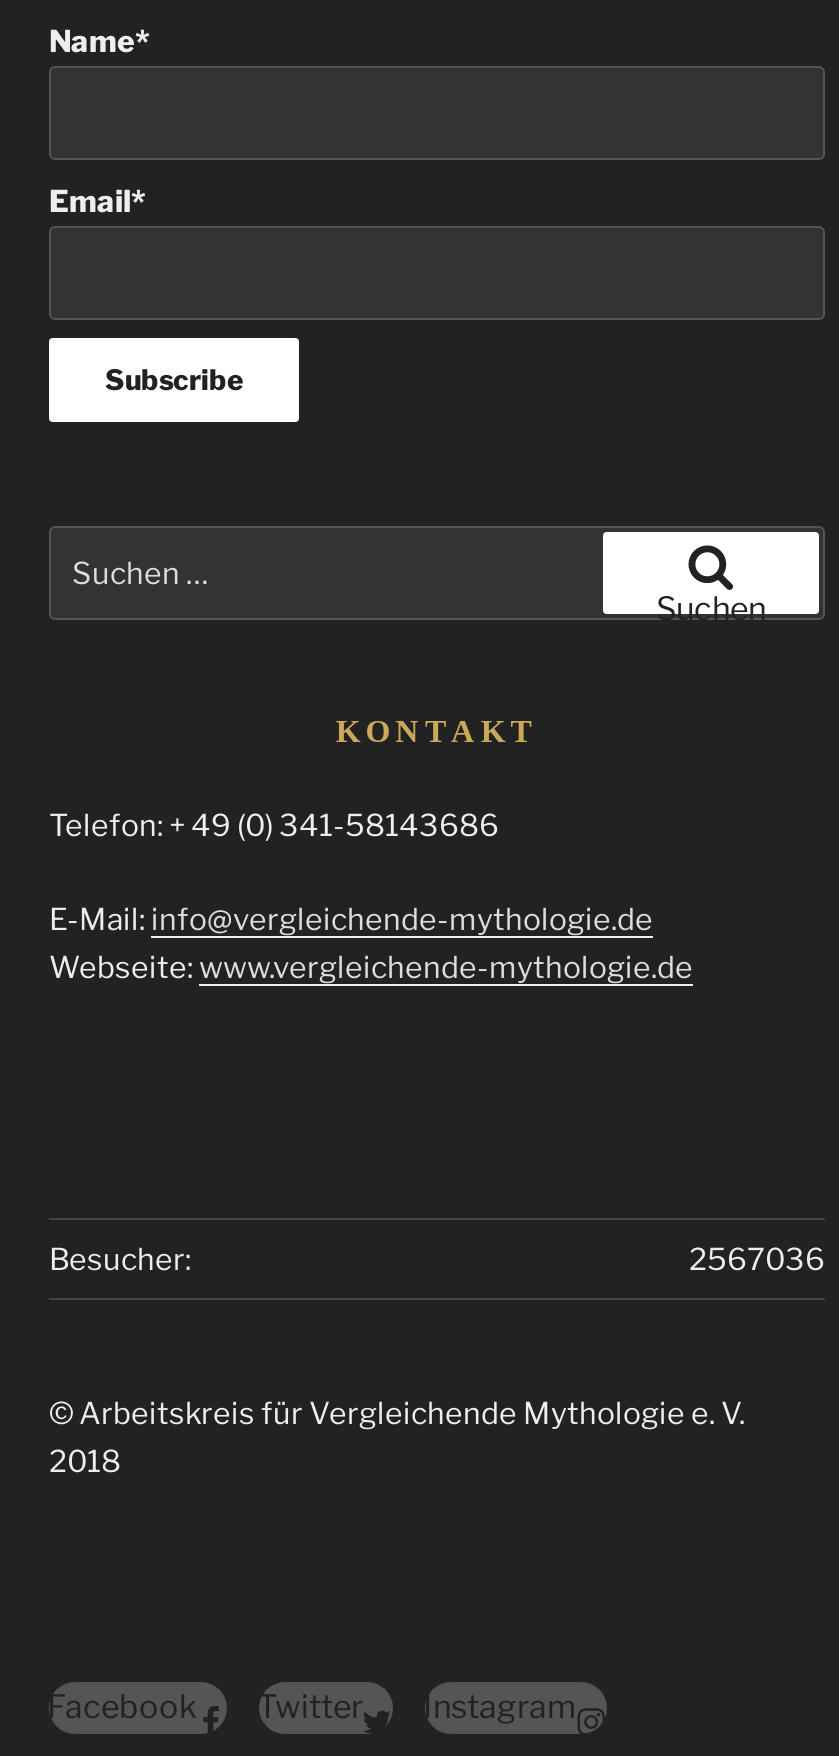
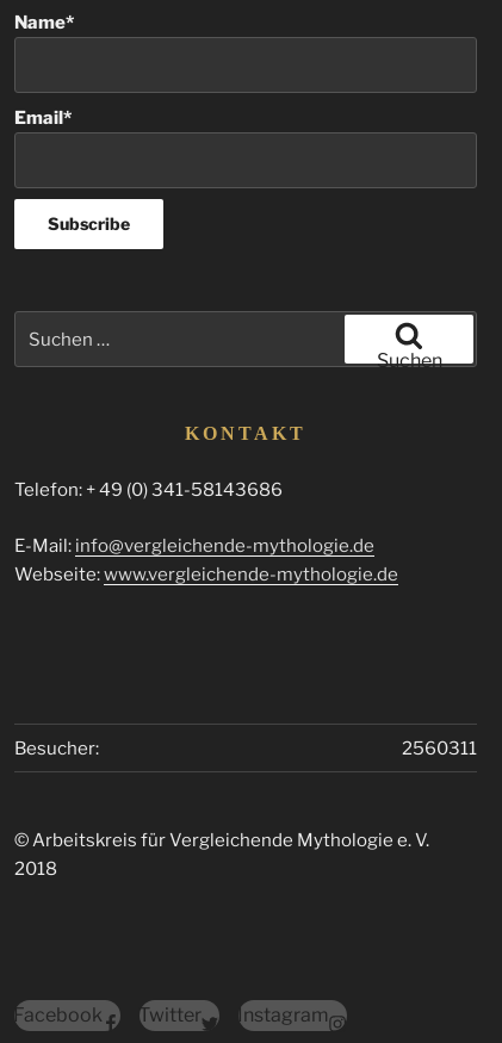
[689,1241,825,1277] 2567036 -> [402,737,477,759] 2560311

